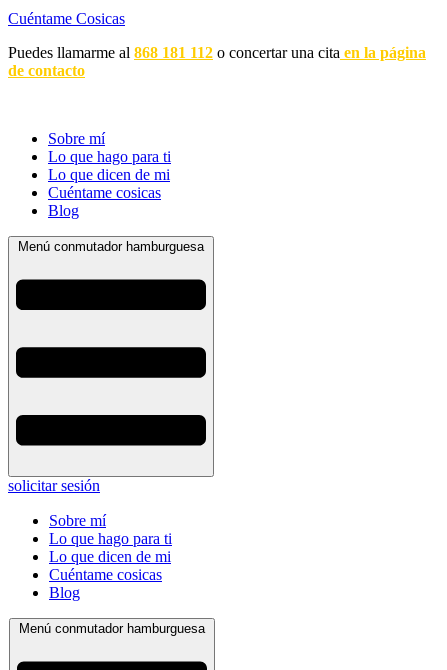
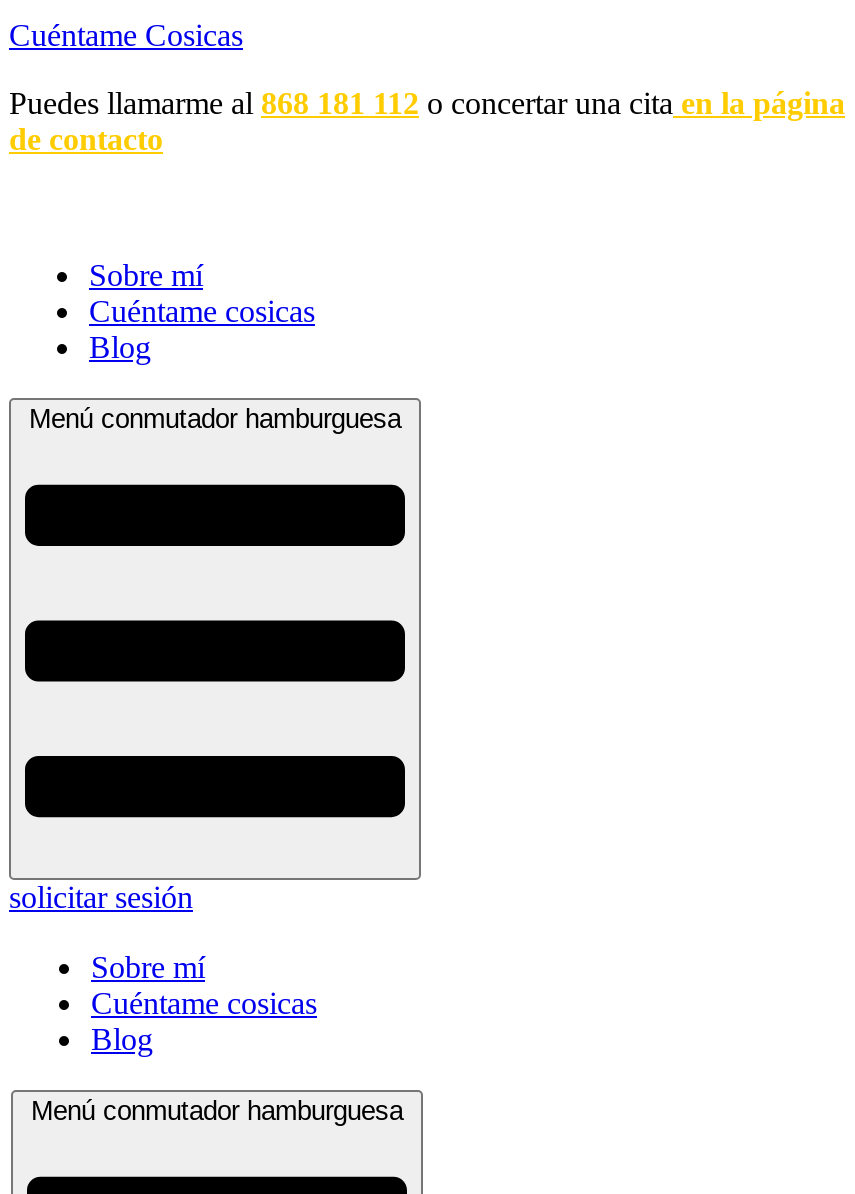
[48,148,171,183] Lo que hago para ti | Lo que dicen de mi -> none
[49,530,172,565] Lo que hago para ti | Lo que dicen de mi -> none

